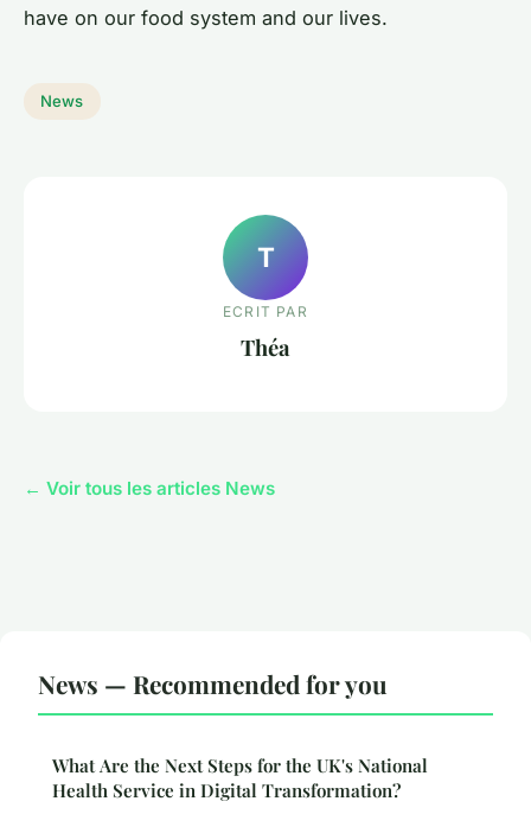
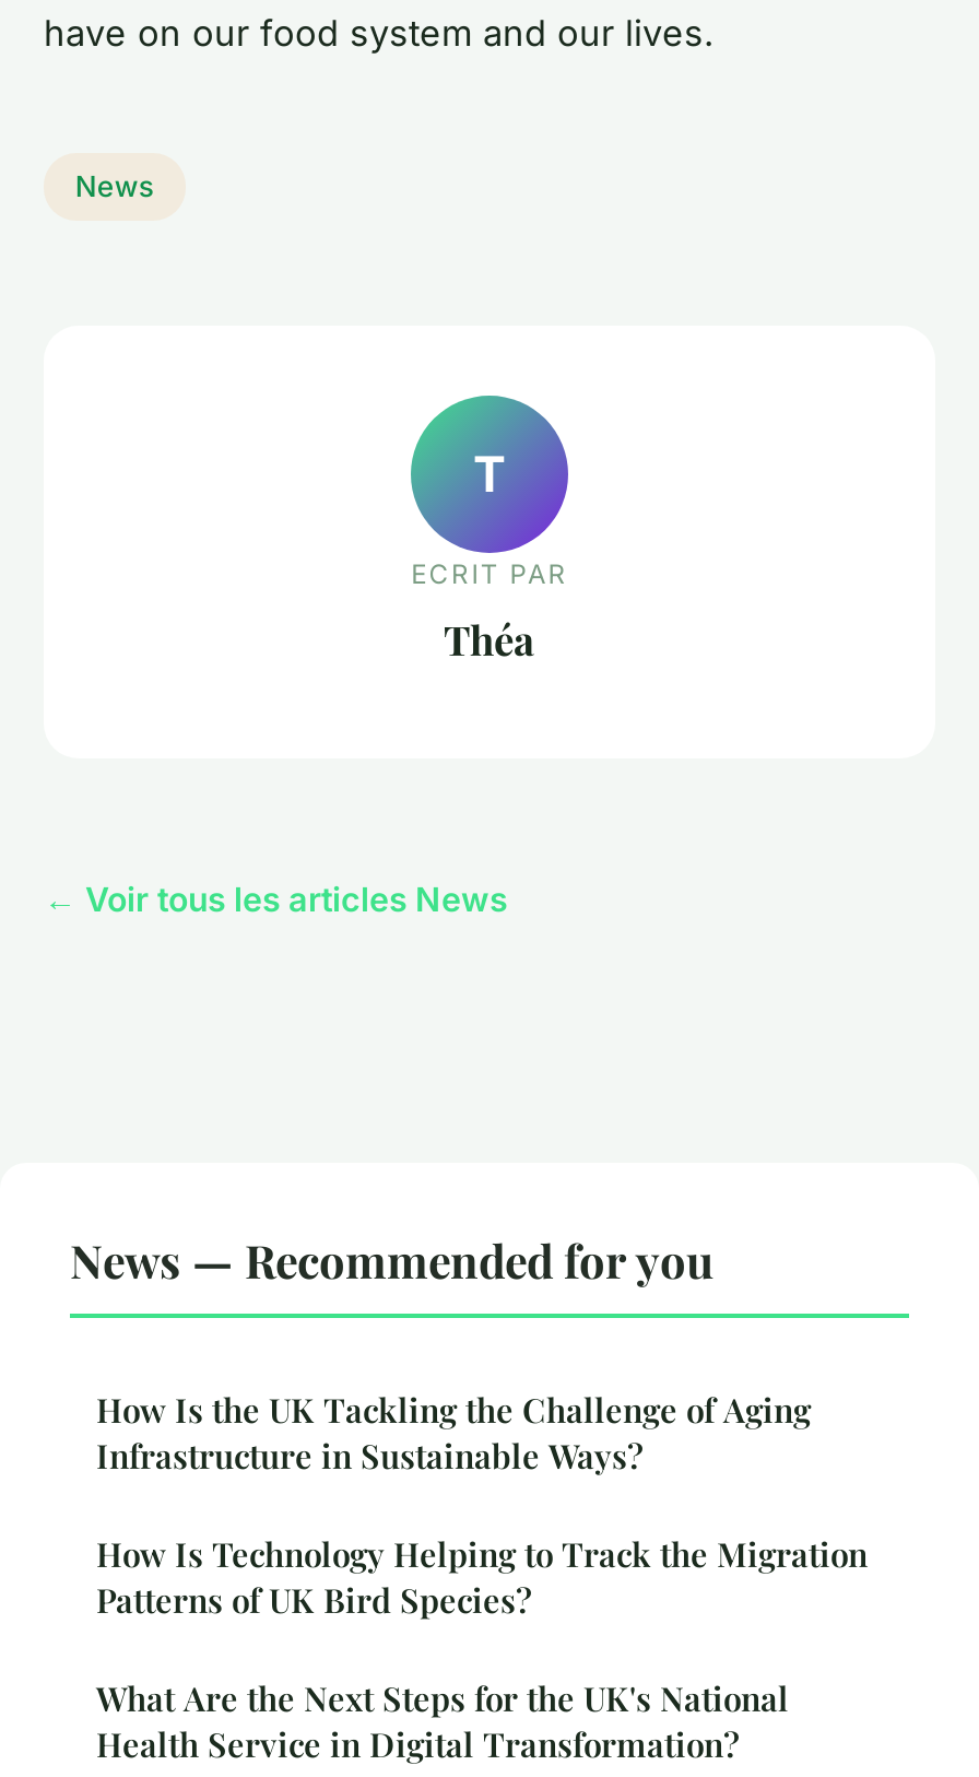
none -> [96,1387,868,1621] How Is the UK Tackling the Challenge of Aging | Infrastructure in Sustainable Ways? | How Is Technology Helping to Track the Migration | Patterns of UK Bird Species?

